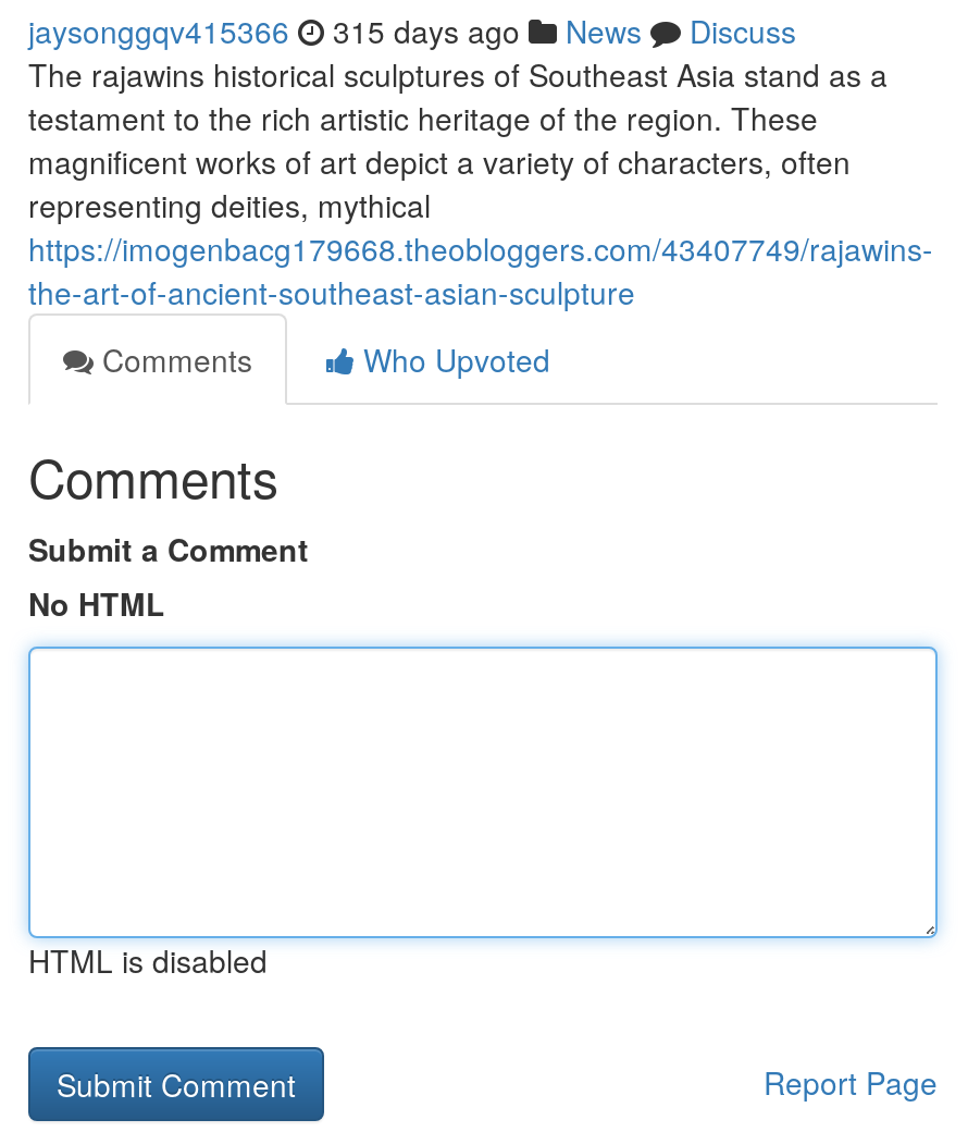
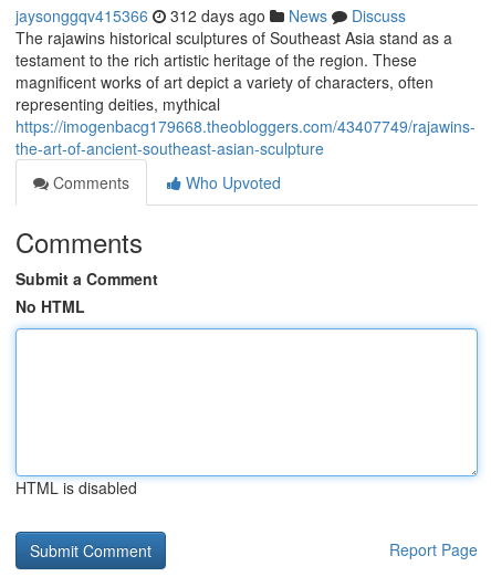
[28,9,796,52] jaysonggqv415366 315 days ago News Discuss -> [15,4,406,27] jaysonggqv415366 312 days ago News Discuss

